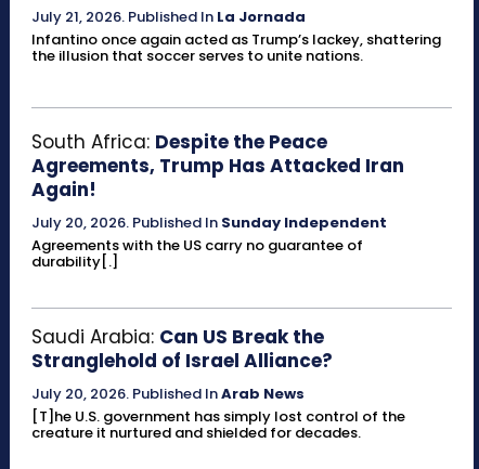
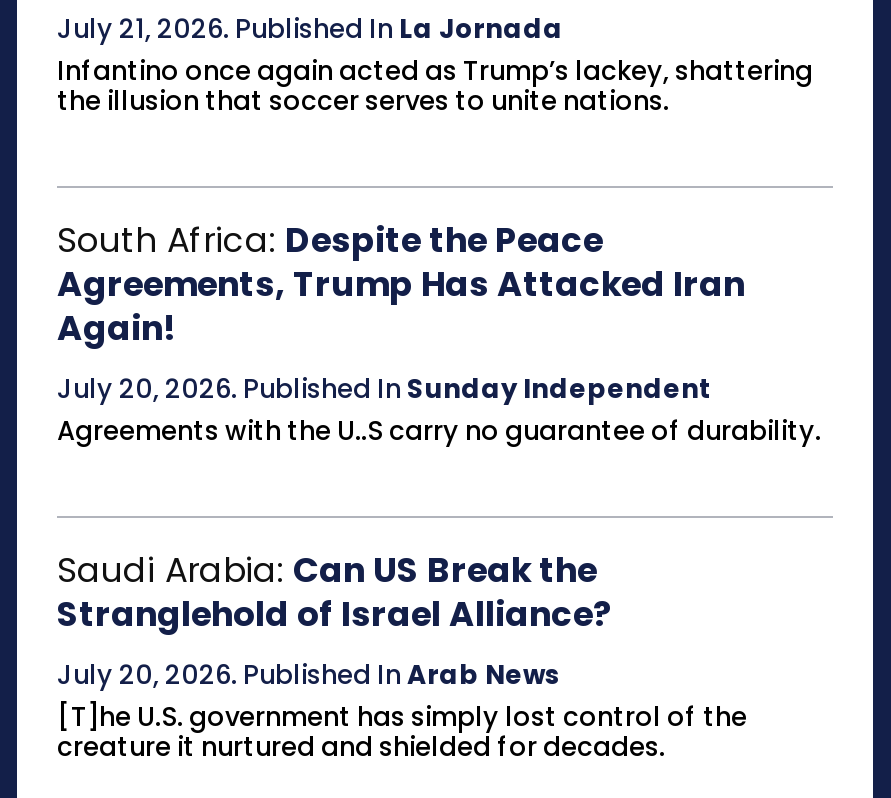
[31,235,363,272] Agreements with the US carry no guarantee of | durability[.] -> [57,413,821,451] Agreements with the U..S carry no guarantee of durability.

